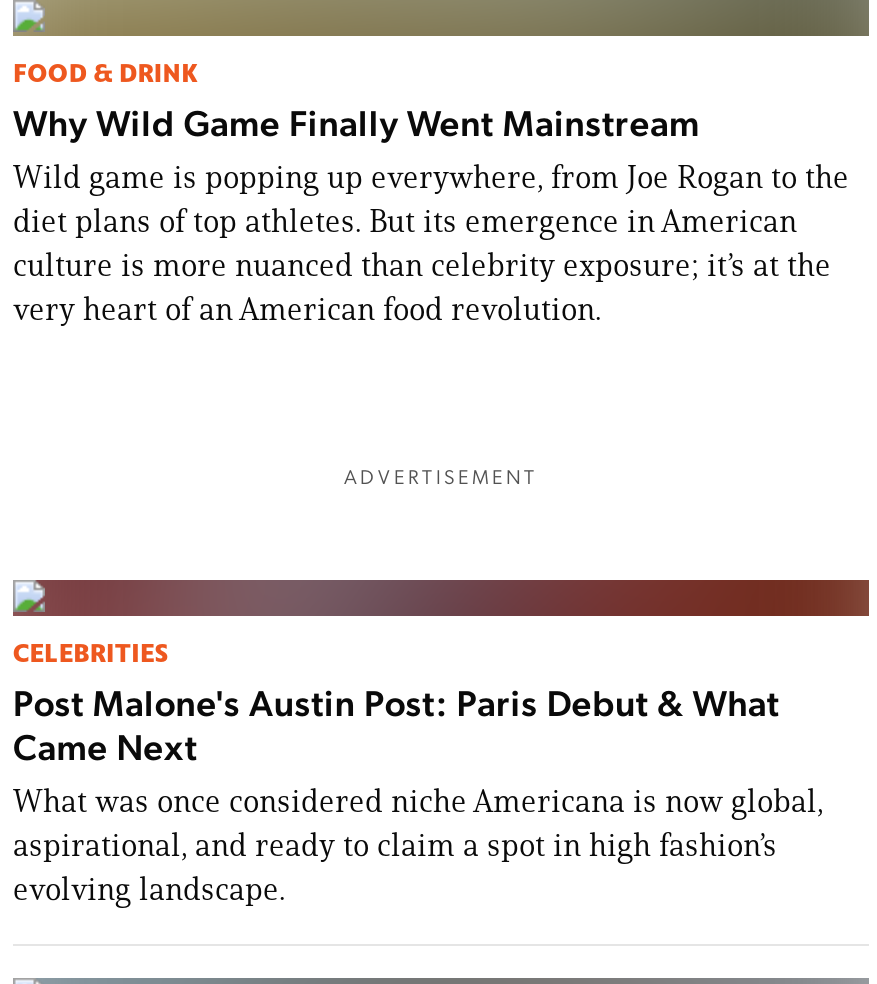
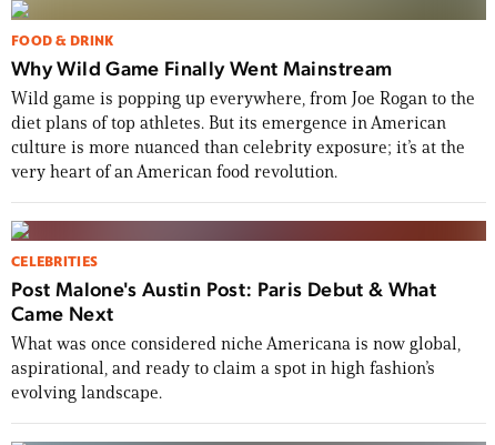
[344,462,538,488] ADVERTISEMENT -> none

